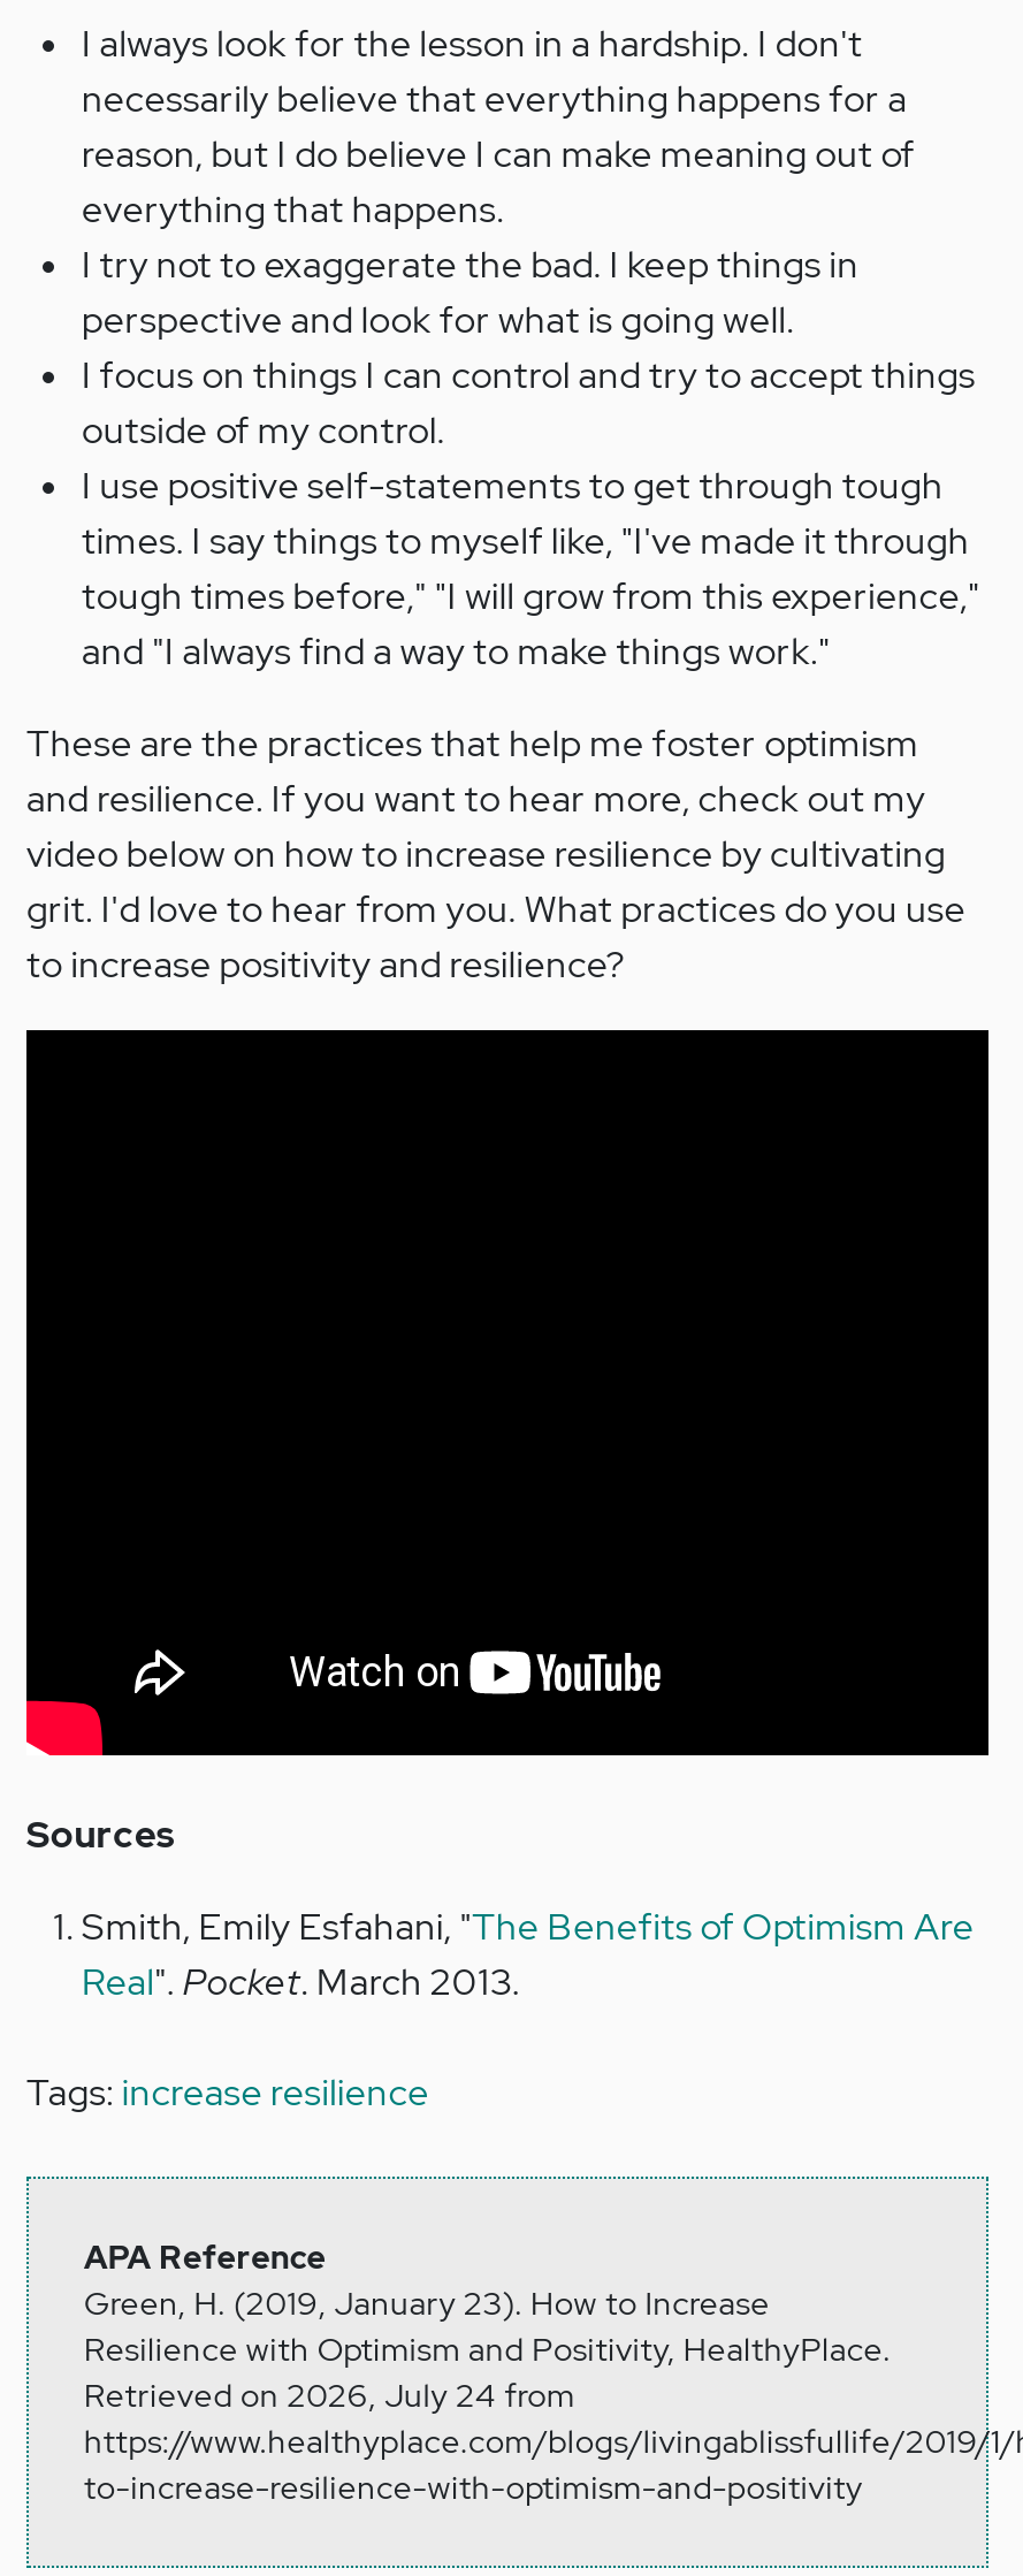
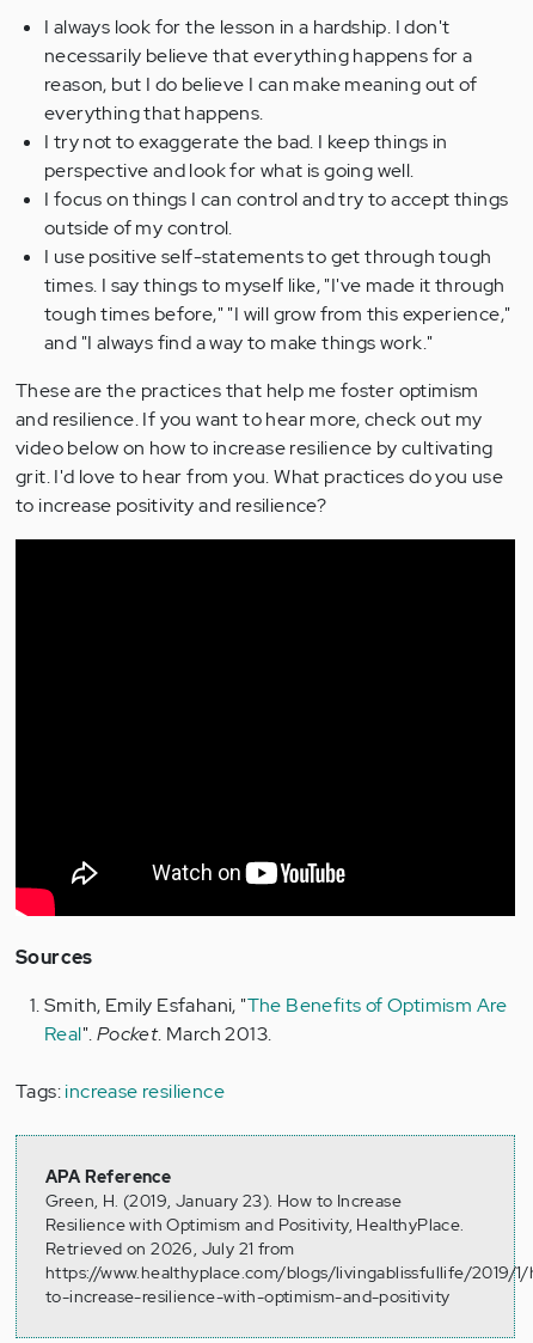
[84,2375,575,2416] Retrieved on 2026, July 24 from -> [45,1238,294,1259] Retrieved on 2026, July 21 from

